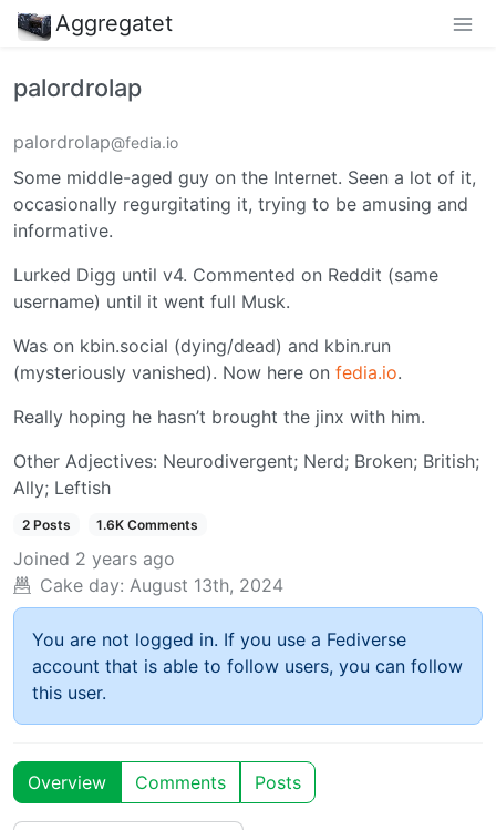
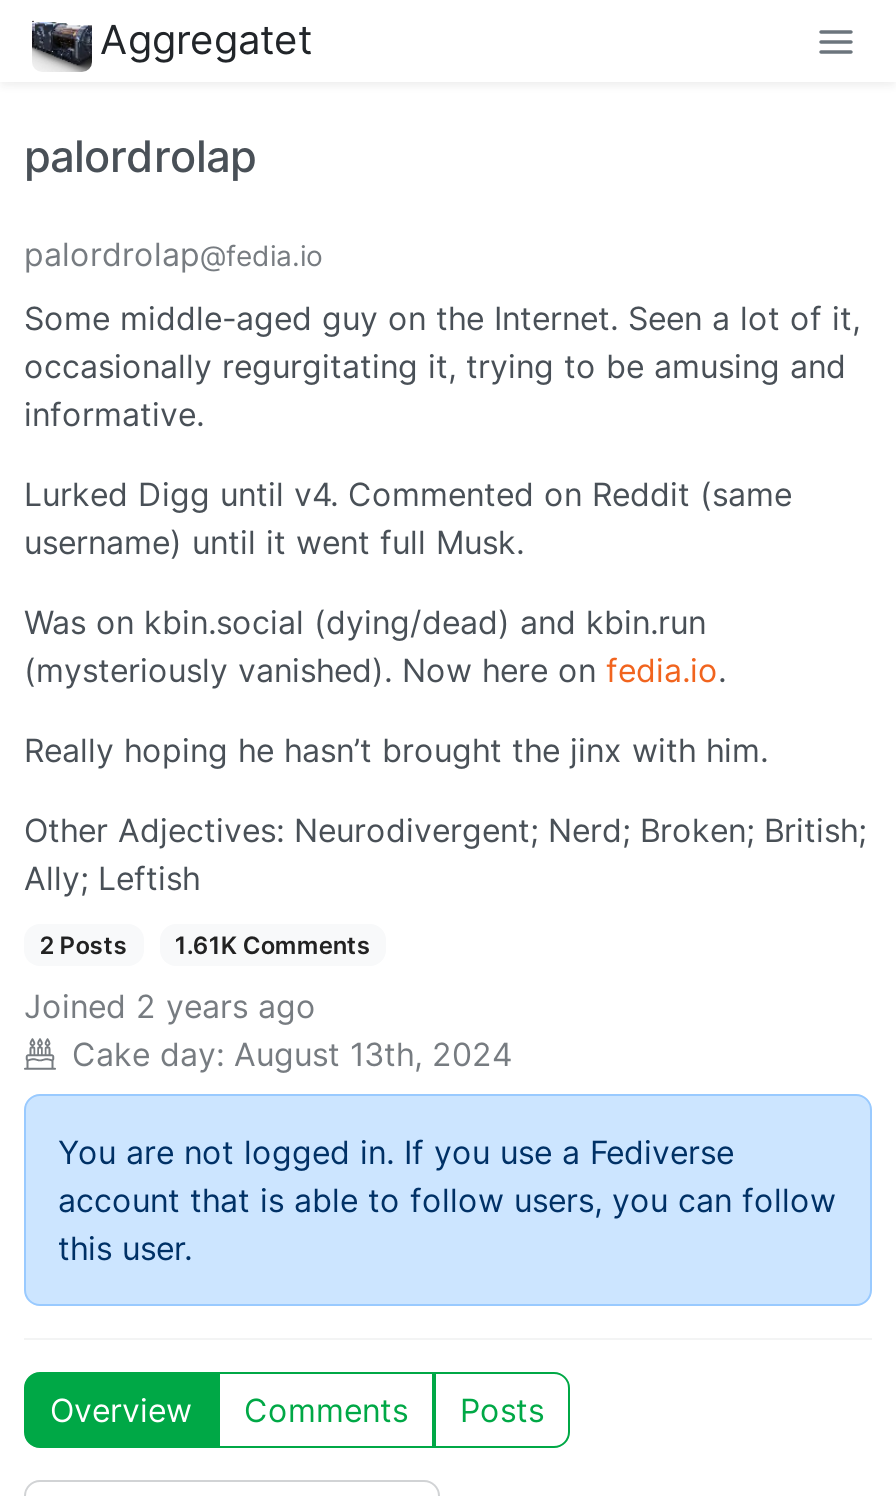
[22,516,199,532] 2 Posts 1.6K Comments -> [40,929,371,959] 2 Posts 1.61K Comments

